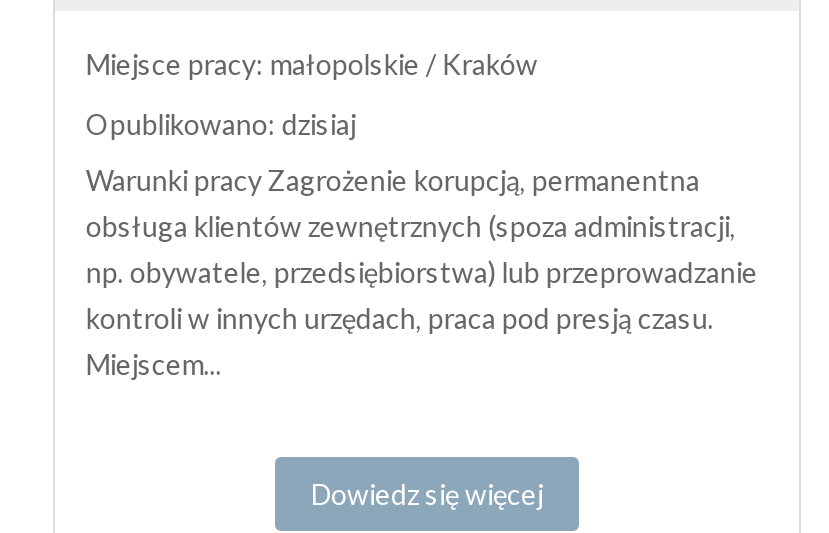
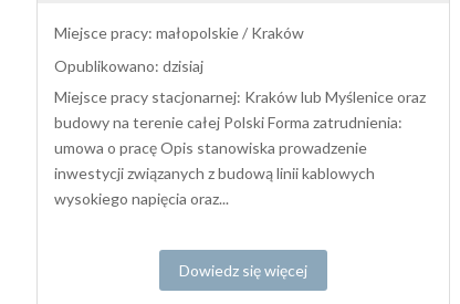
[86,164,758,382] Warunki pracy Zagrożenie korupcją, permanentna | obsługa klientów zewnętrznych (spoza administracji, | np. obywatele, przedsiębiorstwa) lub przeprowadzanie | kontroli w innych urzędach, praca pod presją czasu. | Miejscem... -> [55,88,426,208] Miejsce pracy stacjonarnej: Kraków lub Myślenice oraz | budowy na terenie całej Polski Forma zatrudnienia: | umowa o pracę Opis stanowiska prowadzenie | inwestycji związanych z budową linii kablowych | wysokiego napięcia oraz...

